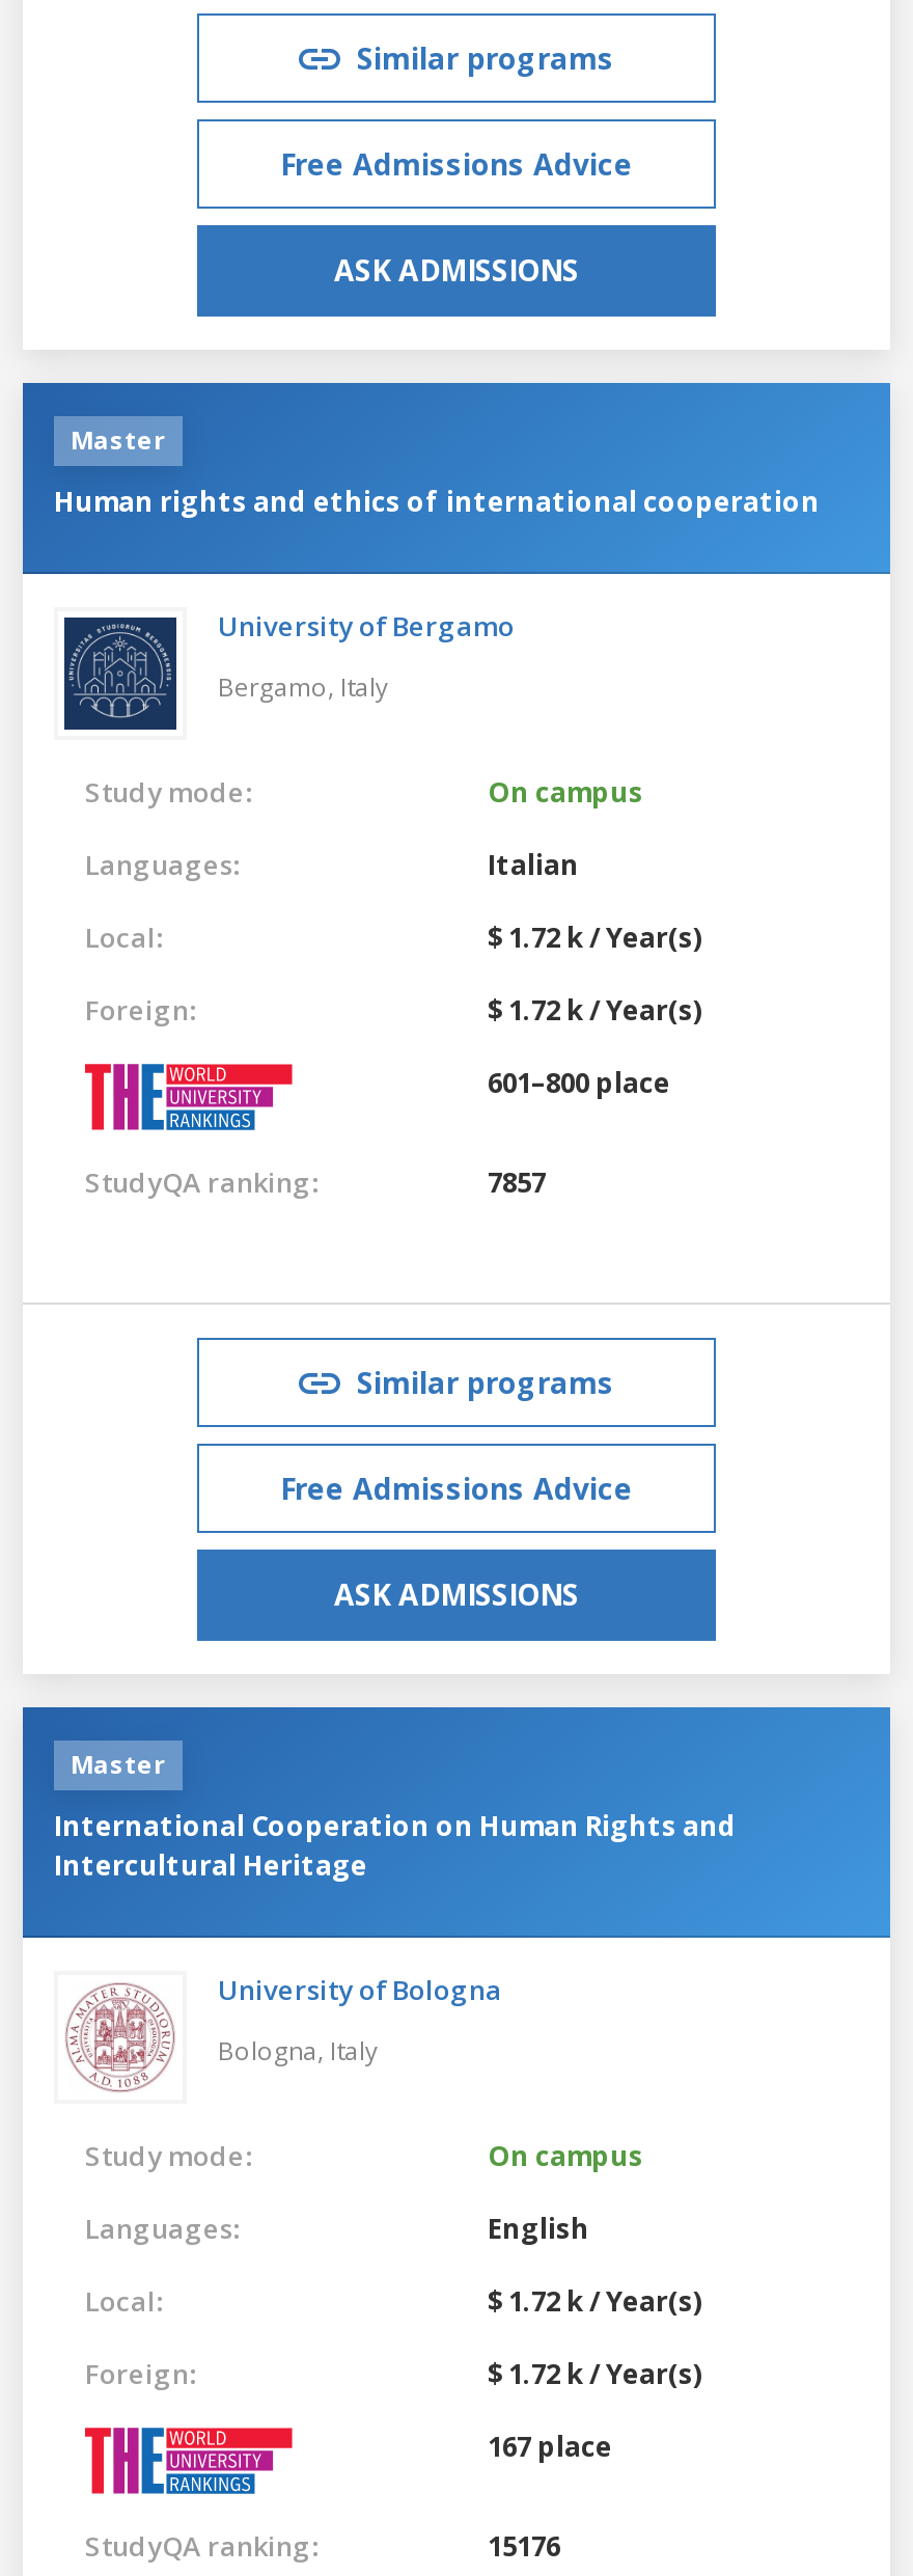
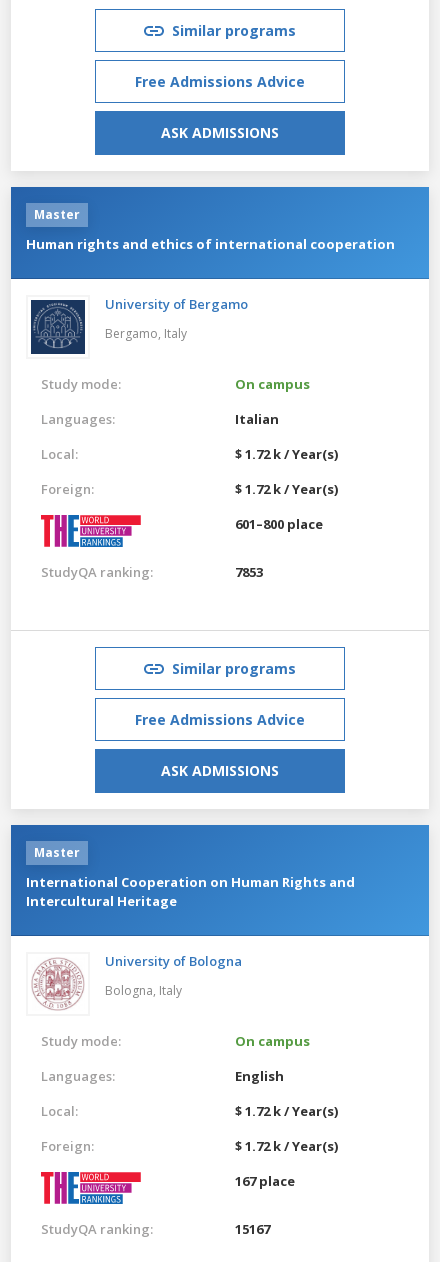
[488,1163,546,1200] 7857 -> [235,563,263,581] 7853
[488,2527,560,2564] 15176 -> [235,1220,270,1238] 15167

